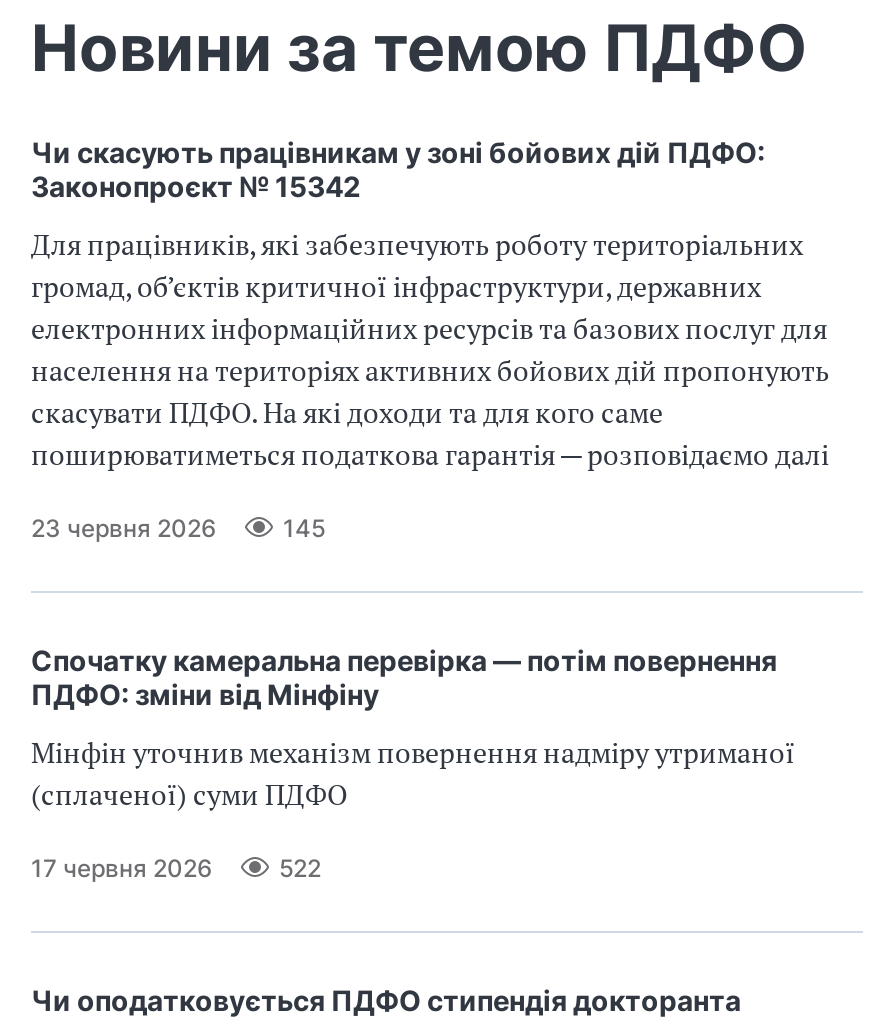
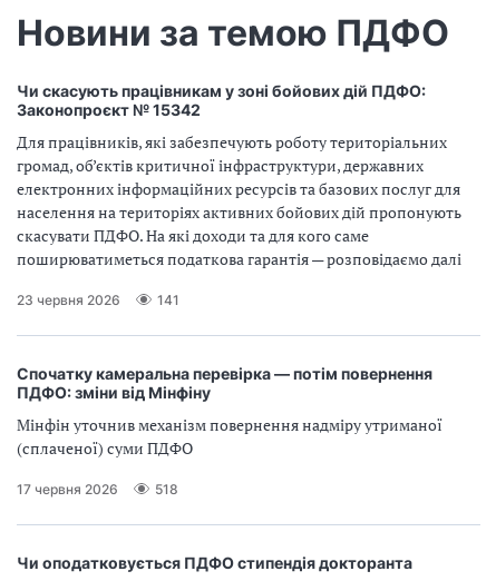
[283,512,325,542] 145 -> [157,291,179,308] 141
[279,852,321,882] 522 -> [155,480,178,497] 518

